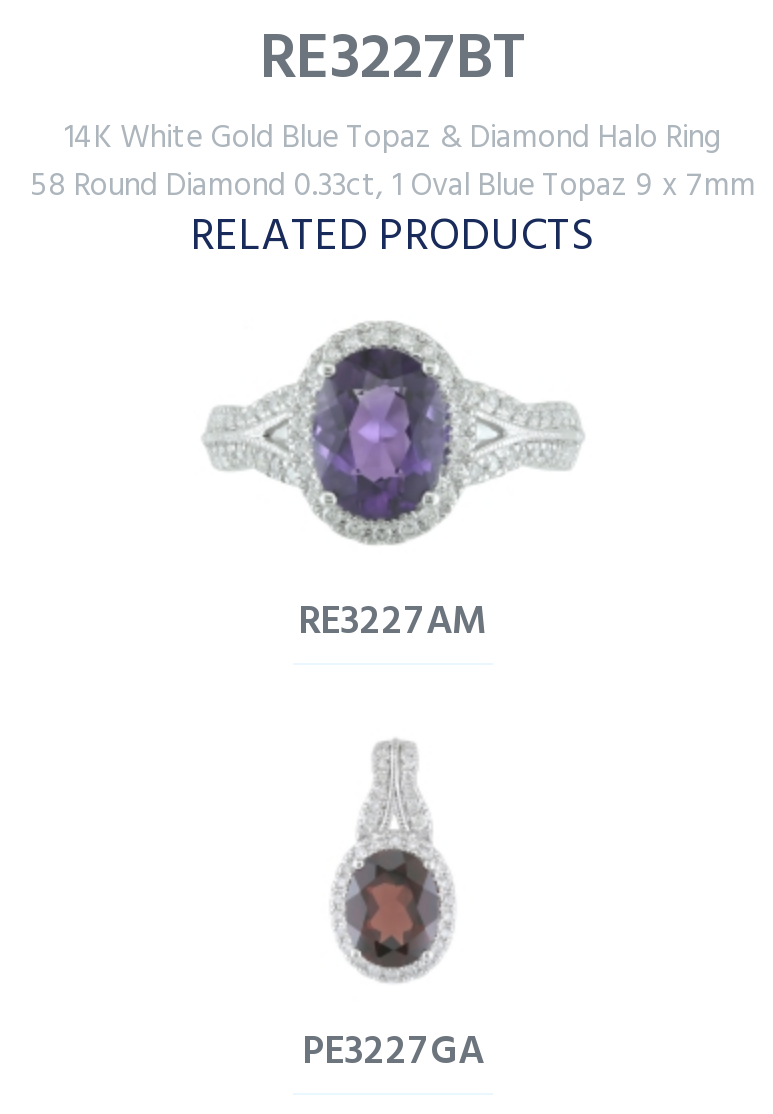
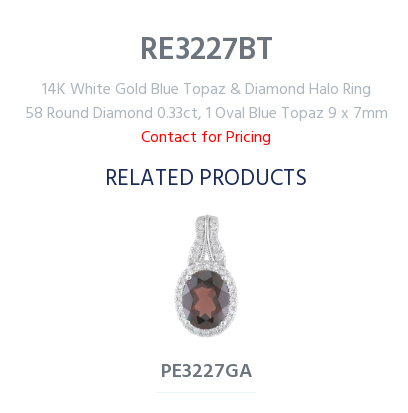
moved [191,200,595,272] -> [105,160,307,196]: RELATED PRODUCTS
none -> [141,124,271,150] Contact for Pricing
[201,321,585,654] [image] | RE3227AM -> none

